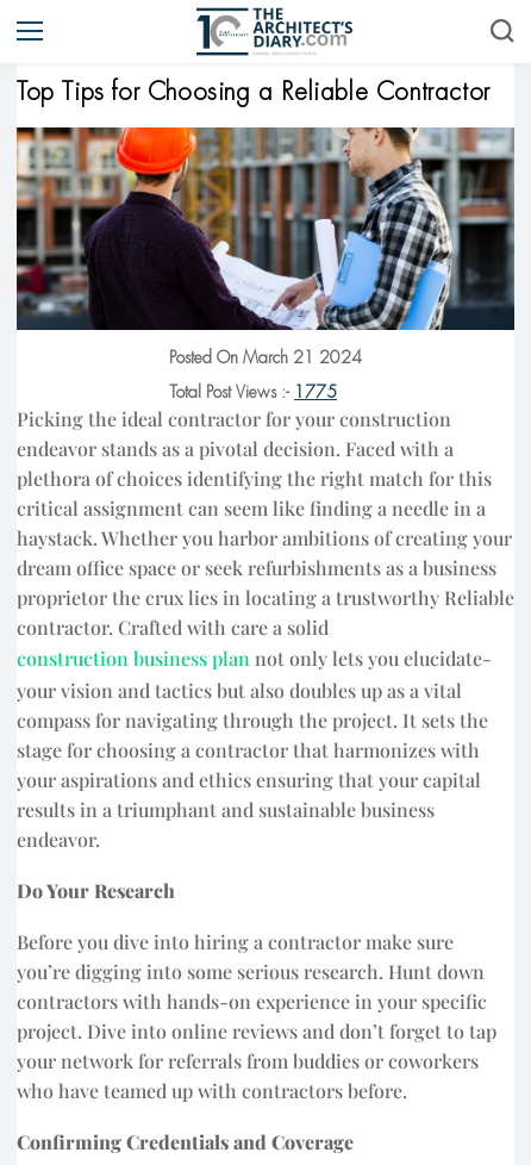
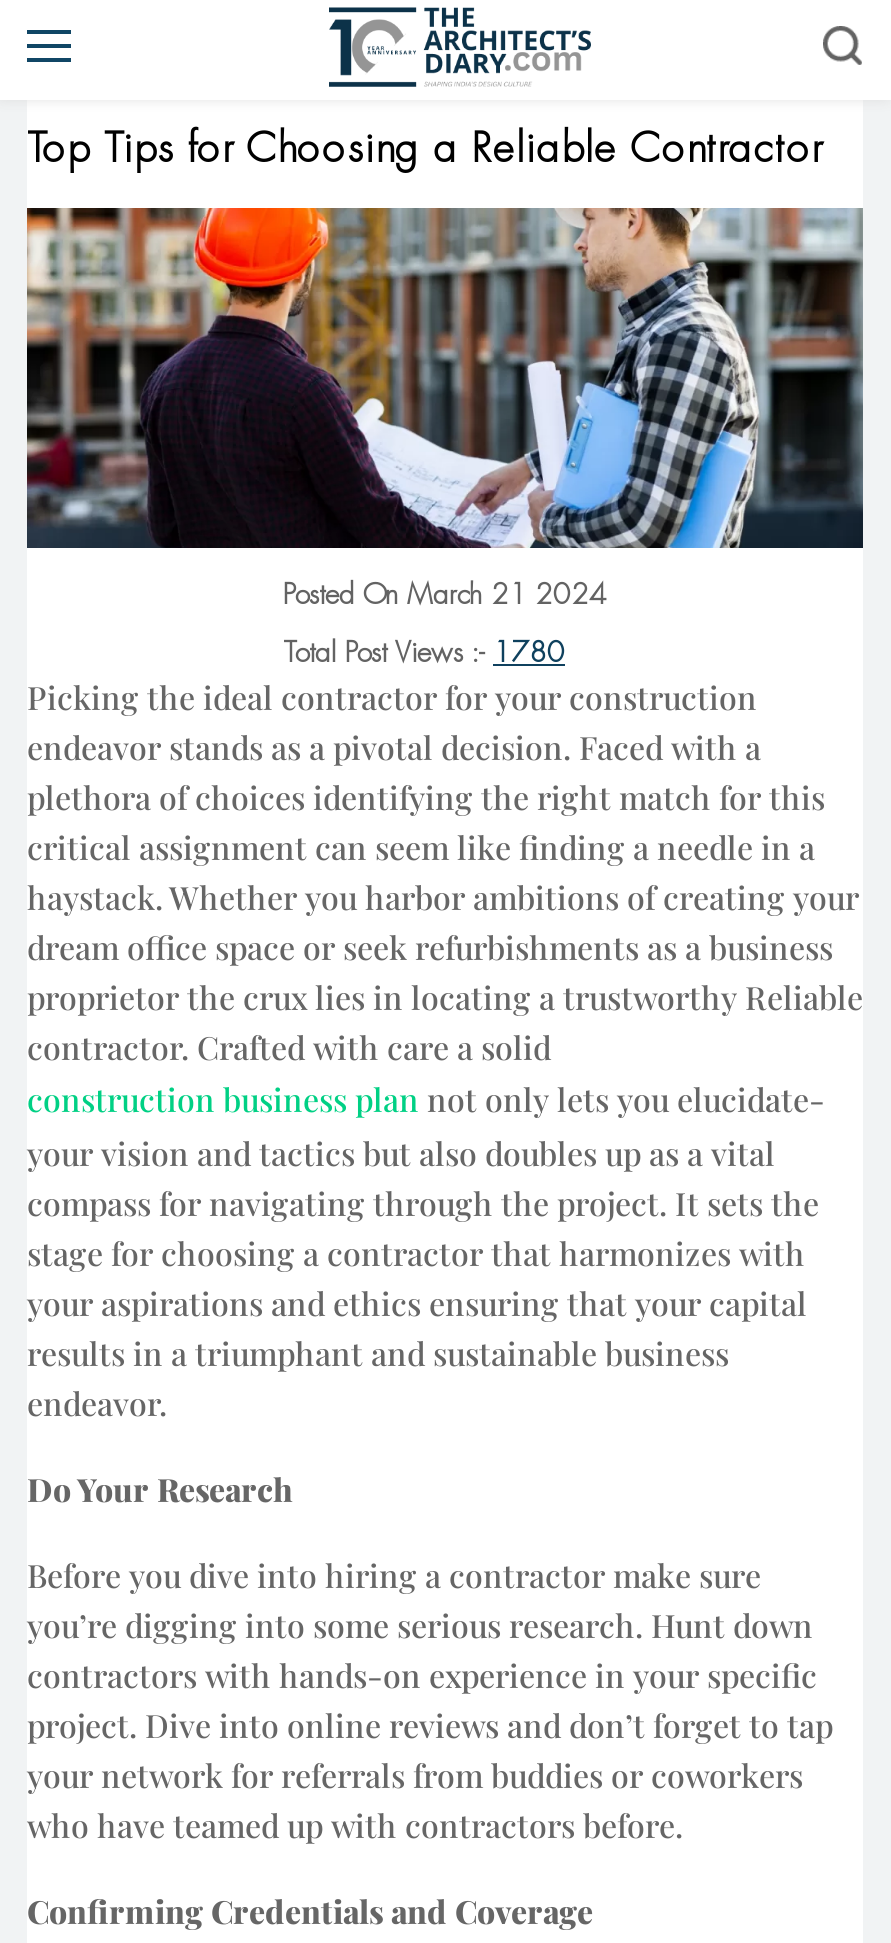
[169,381,337,403] Total Post Views :- 1775 -> [283,634,565,670] Total Post Views :- 1780

